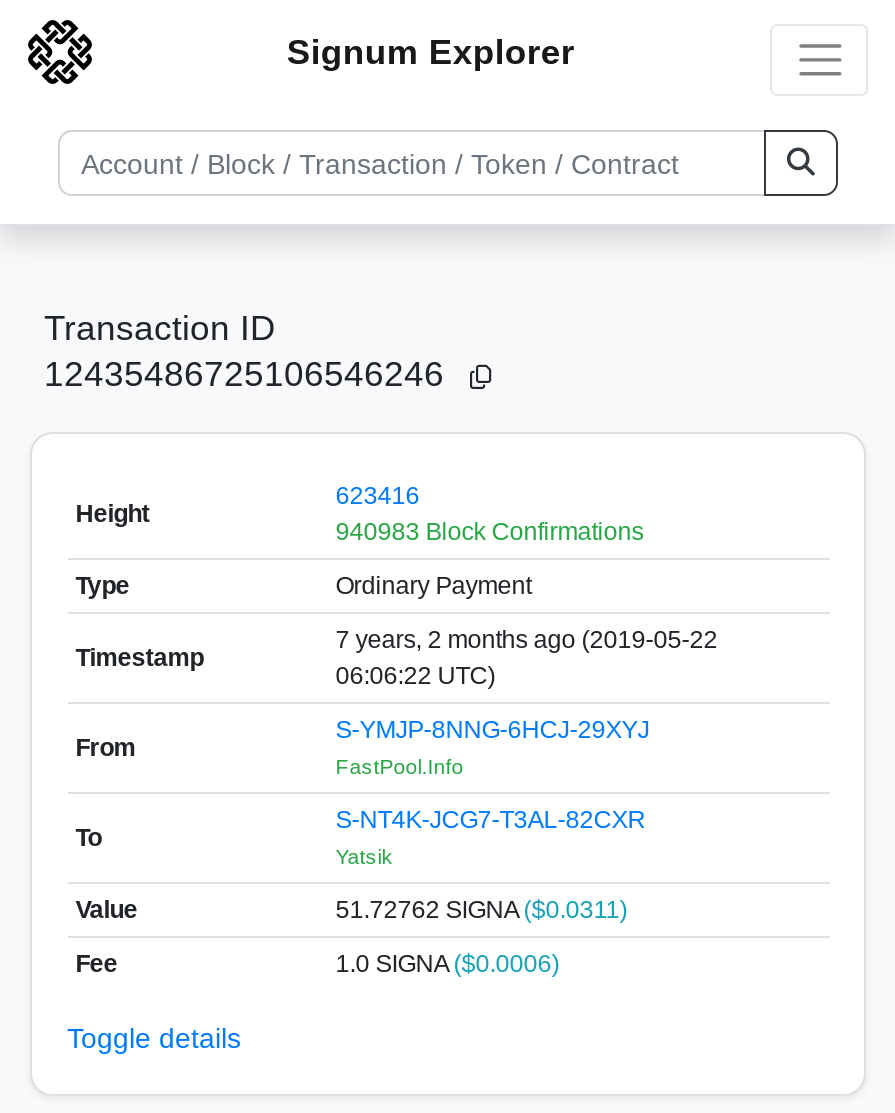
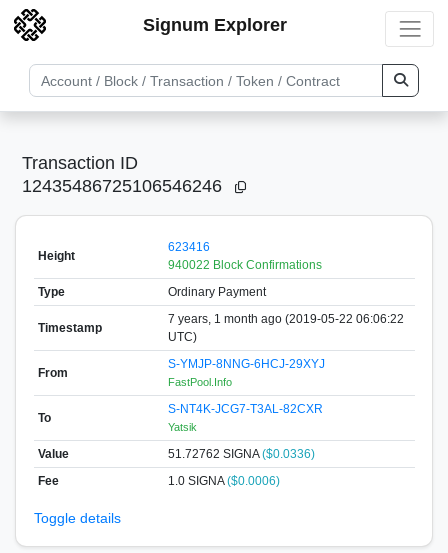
[335,517,643,545] 940983 Block Confirmations -> [168,257,322,271] 940022 Block Confirmations
[335,625,717,689] 7 years, 2 months ago (2019-05-22 | 06:06:22 UTC) -> [168,311,404,343] 7 years, 1 month ago (2019-05-22 06:06:22 | UTC)
[335,895,627,923] 51.72762 SIGNA ($0.0311) -> [168,446,315,460] 51.72762 SIGNA ($0.0336)

